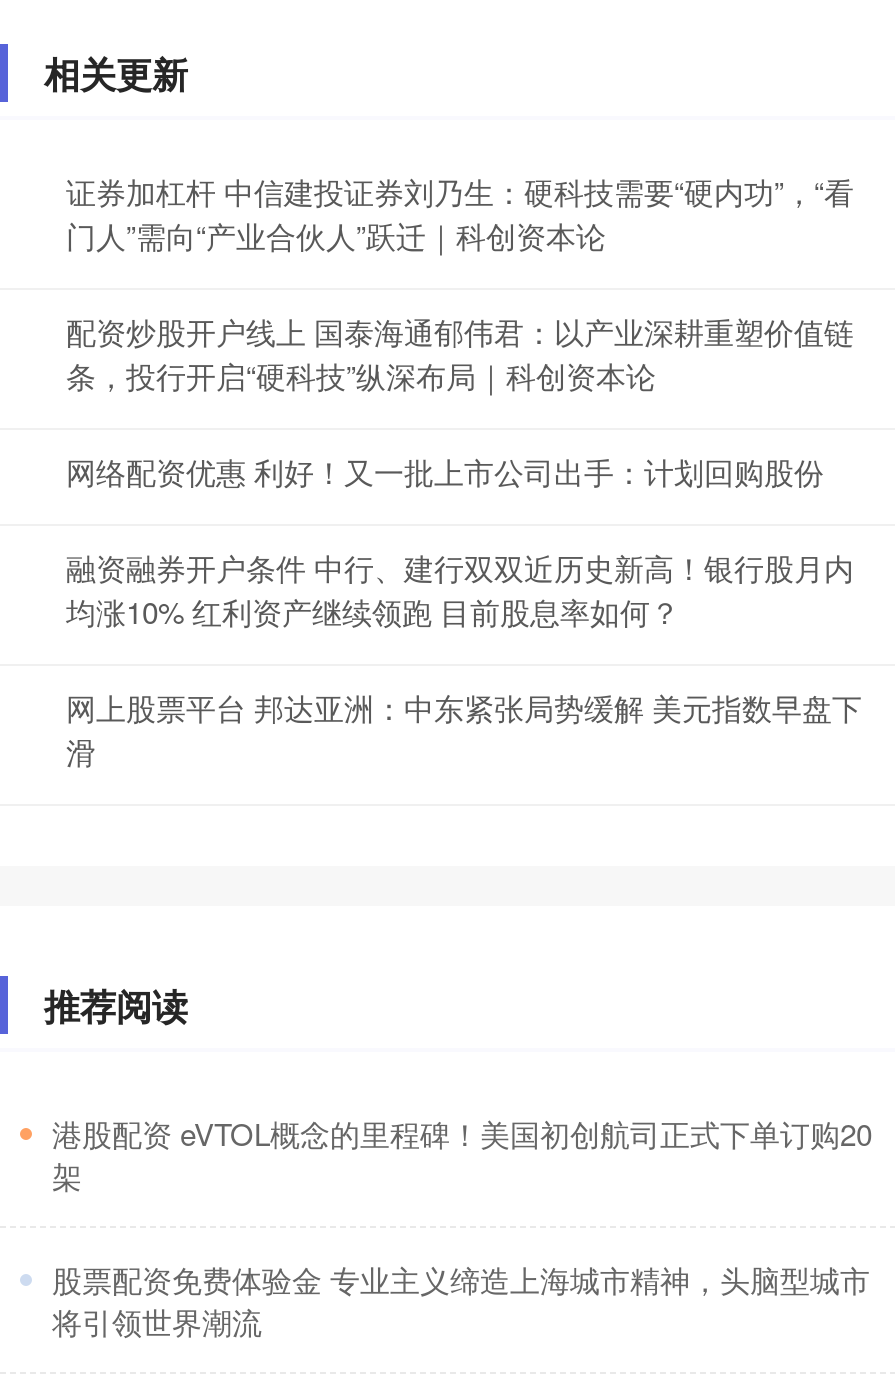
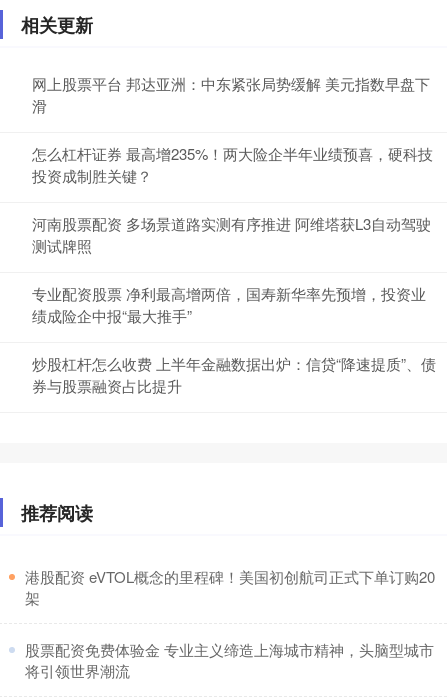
[66,171,854,633] 证券加杠杆 中信建投证券刘乃生：硬科技需要“硬内功”，“看 | 门人”需向“产业合伙人”跃迁｜科创资本论 | 配资炒股开户线上 国泰海通郁伟君：以产业深耕重塑价值链 | 条，投行开启“硬科技”纵深布局｜科创资本论 | 网络配资优惠 利好！又一批上市公司出手：计划回购股份 | 融资融券开户条件 中行、建行双双近历史新高！银行股月内 | 均涨10% 红利资产继续领跑 目前股息率如何？ -> none
moved [66,687,862,773] -> [32,73,430,116]: 网上股票平台 邦达亚洲：中东紧张局势缓解 美元指数早盘下 | 滑
none -> [32,143,436,396] 怎么杠杆证券 最高增235%！两大险企半年业绩预喜，硬科技 | 投资成制胜关键？ | 河南股票配资 多场景道路实测有序推进 阿维塔获L3自动驾驶 | 测试牌照 | 专业配资股票 净利最高增两倍，国寿新华率先预增，投资业 | 绩成险企中报“最大推手” | 炒股杠杆怎么收费 上半年金融数据出炉：信贷“降速提质”、债 | 券与股票融资占比提升

